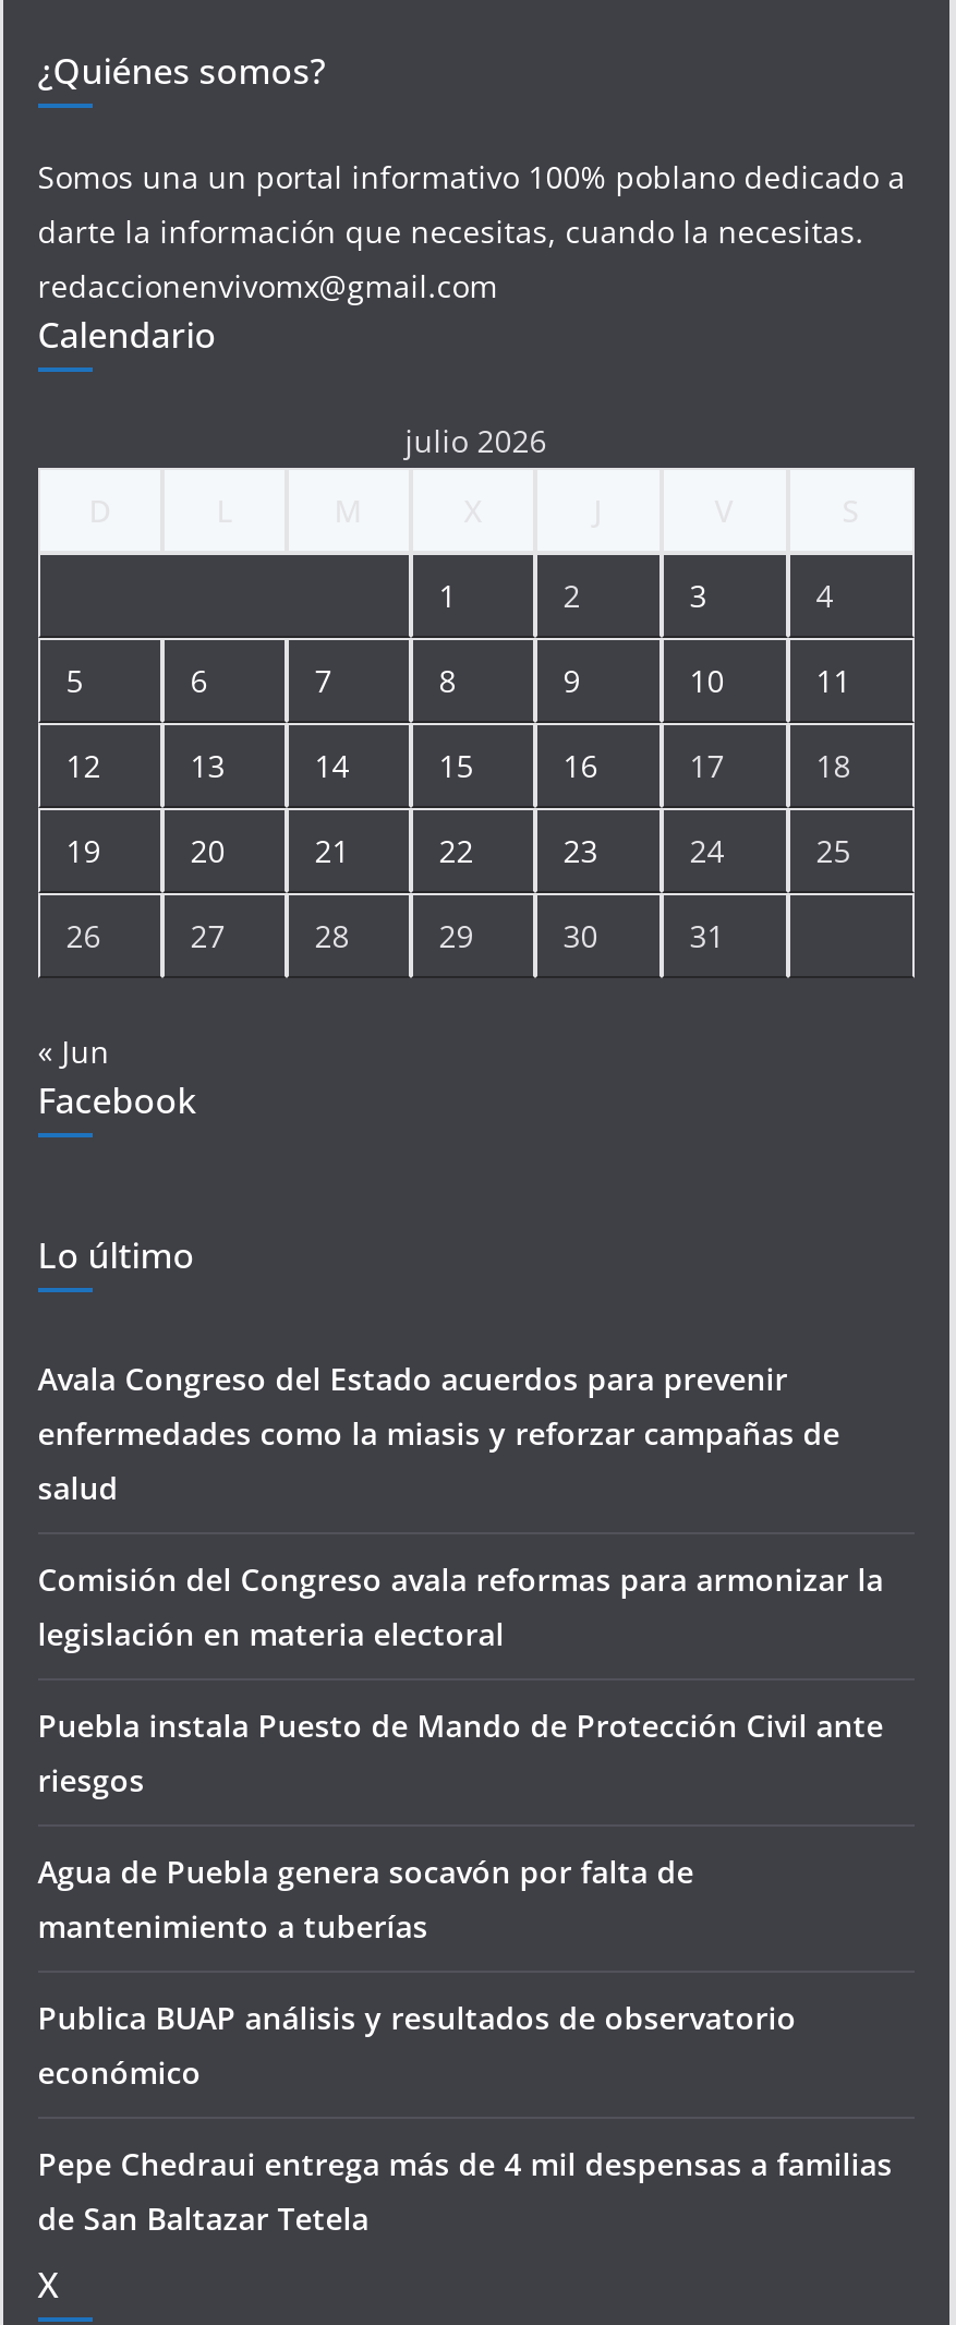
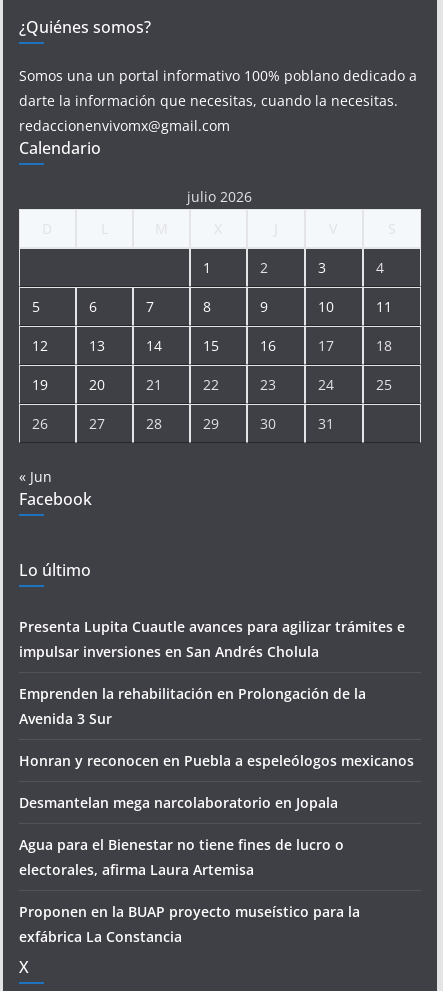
[37,1358,840,1508] Avala Congreso del Estado acuerdos para prevenir | enfermedades como la miasis y reforzar campañas de | salud -> [19,617,405,661] Presenta Lupita Cuautle avances para agilizar trámites e | impulsar inversiones en San Andrés Cholula
[37,1558,883,1654] Comisión del Congreso avala reformas para armonizar la | legislación en materia electoral -> [19,684,366,728] Emprenden la rehabilitación en Prolongación de la | Avenida 3 Sur
[37,1704,883,1800] Puebla instala Puesto de Mando de Protección Civil ante | riesgos -> [19,751,414,770] Honran y reconocen en Puebla a espeleólogos mexicanos
[37,1851,694,1947] Agua de Puebla genera socavón por falta de | mantenimiento a tuberías -> [19,793,338,812] Desmantelan mega narcolaboratorio en Jopala
[37,1997,796,2093] Publica BUAP análisis y resultados de observatorio | económico -> [19,835,344,879] Agua para el Bienestar no tiene fines de lucro o | electorales, afirma Laura Artemisa
[37,2143,892,2239] Pepe Chedraui entrega más de 4 mil despensas a familias | de San Baltazar Tetela -> [19,902,360,946] Proponen en la BUAP proyecto museístico para la | exfábrica La Constancia

